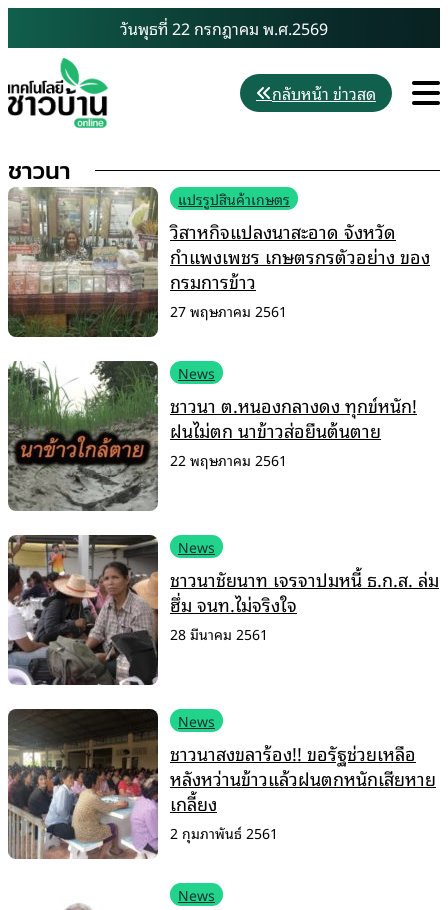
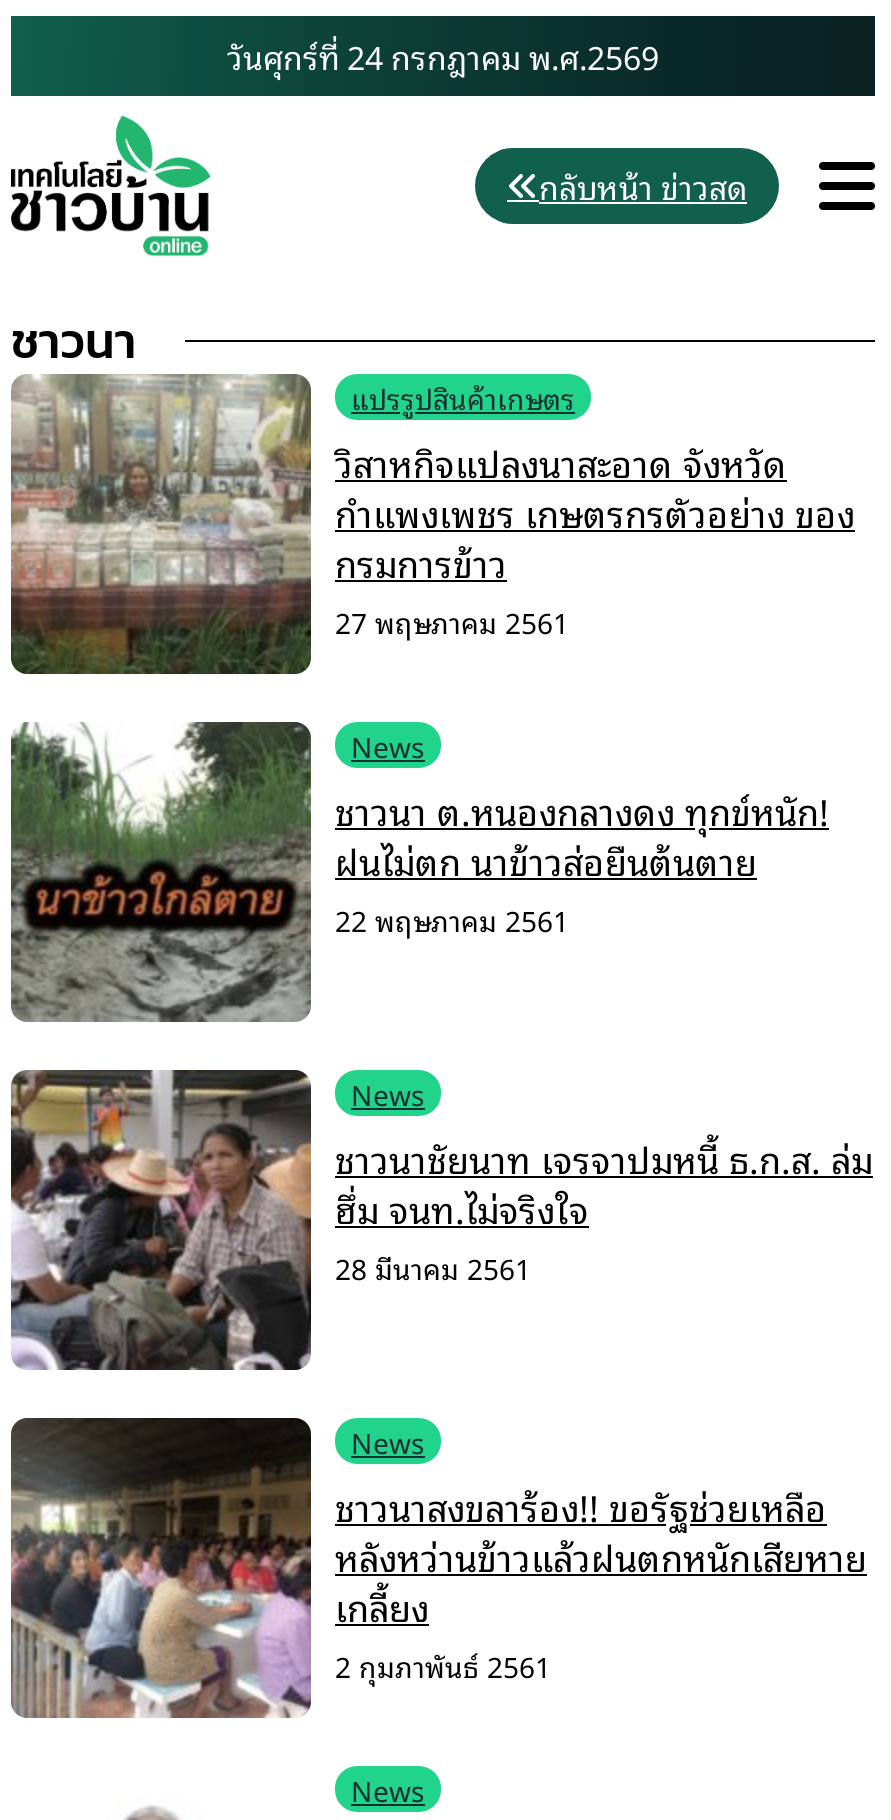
[120,15,328,41] วันพุธที่ 22 กรกฎาคม พ.ศ.2569 -> [227,30,659,82] วันศุกร์ที่ 24 กรกฎาคม พ.ศ.2569

